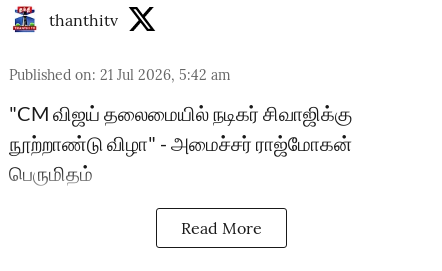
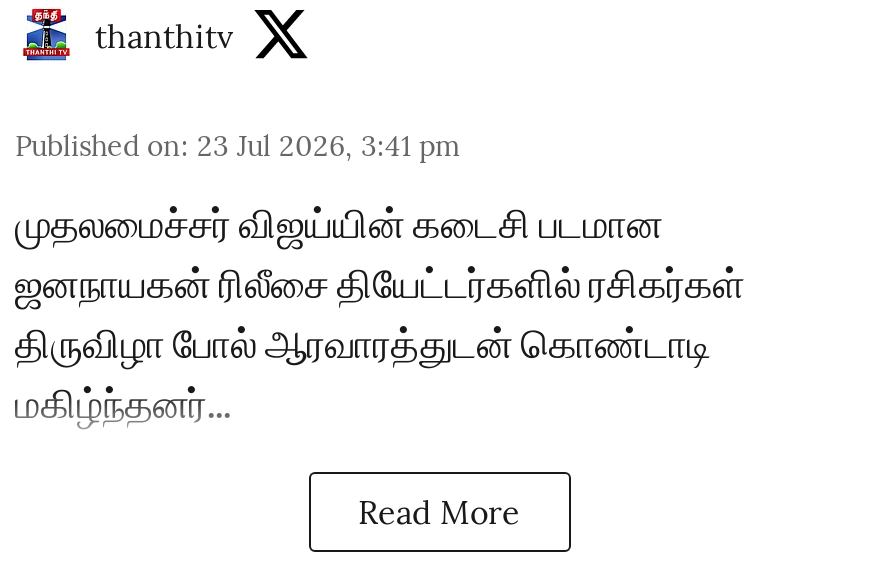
[9,65,231,83] Published on: 21 Jul 2026, 5:42 am -> [15,127,461,163] Published on: 23 Jul 2026, 3:41 pm
[9,100,352,184] "CM விஜய் தலைமையில் நடிகர் சிவாஜிக்கு | நூற்றாண்டு விழா" - அமைச்சர் ராஜ்மோகன் | பெருமிதம் -> [15,197,745,425] முதலமைச்சர் விஜய்யின் கடைசி படமான | ஜனநாயகன் ரிலீசை தியேட்டர்களில் ரசிகர்கள் | திருவிழா போல் ஆரவாரத்துடன் கொண்டாடி | மகிழ்ந்தனர்...

